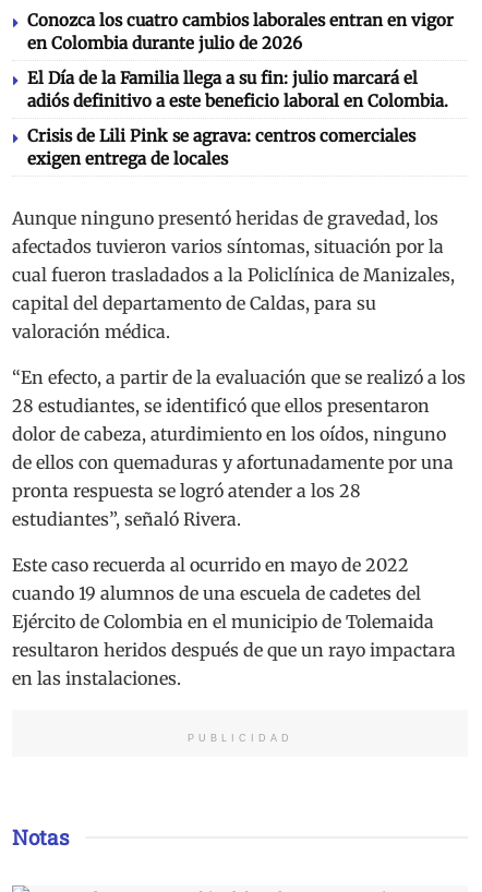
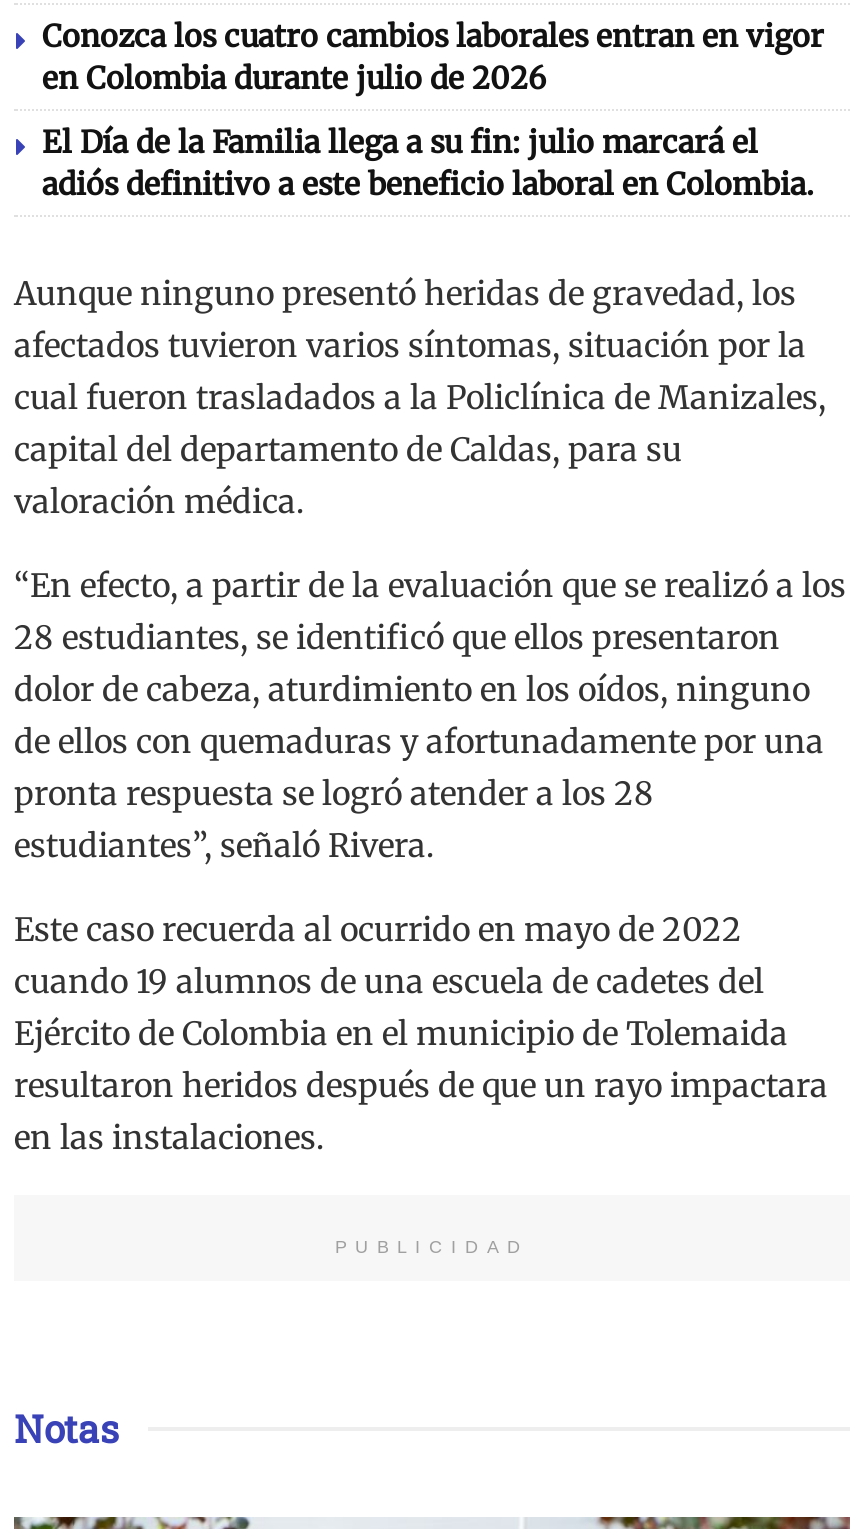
[27,125,415,169] Crisis de Lili Pink se agrava: centros comerciales | exigen entrega de locales -> none

